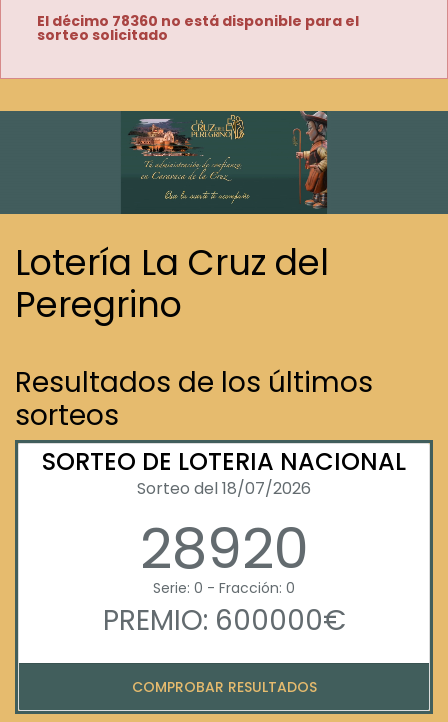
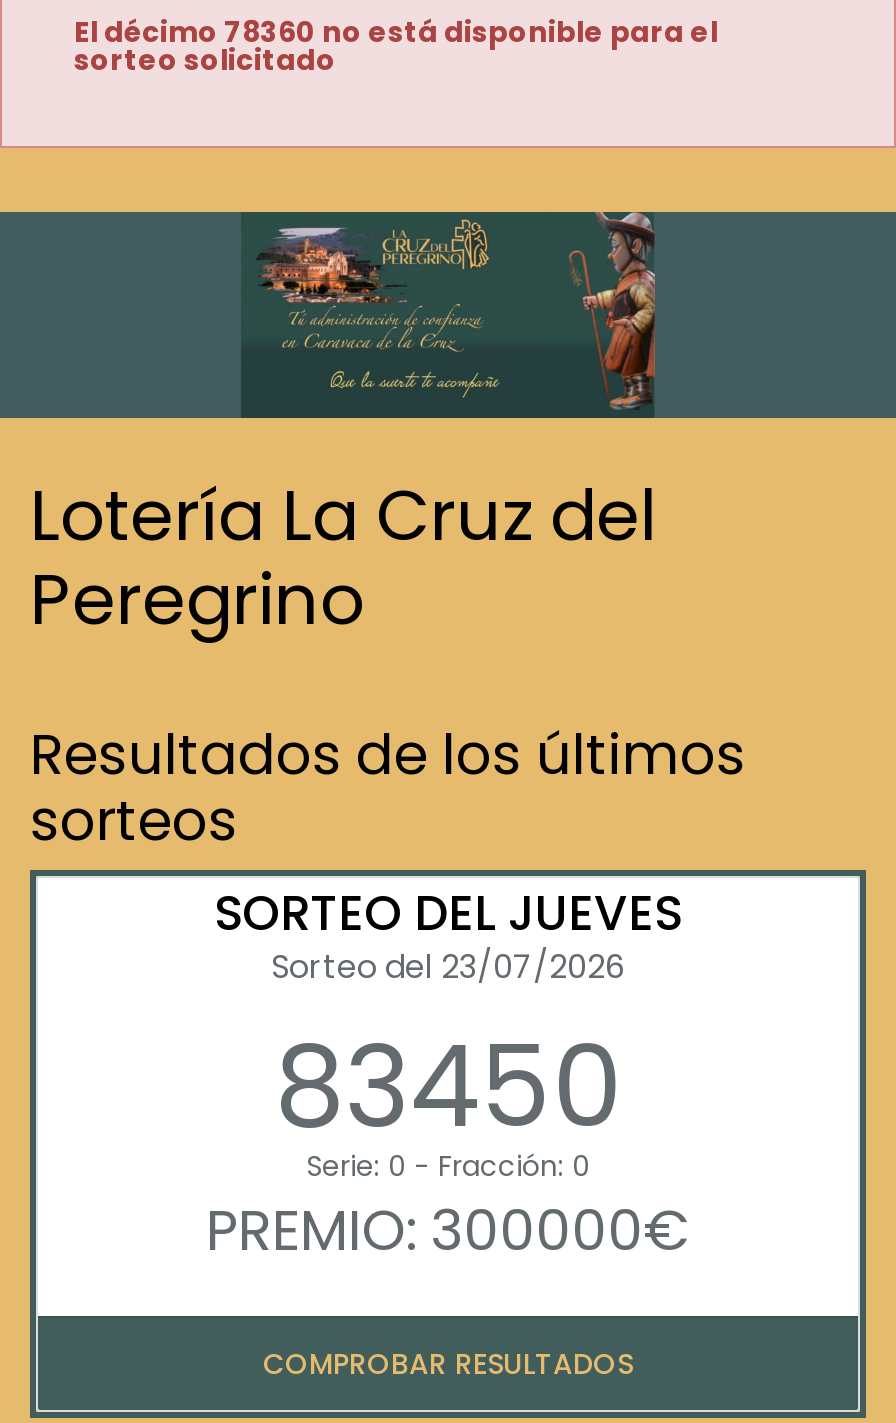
[285,111,328,209] [image] -> [568,240,656,410] [image]
[42,445,406,588] SORTEO DE LOTERIA NACIONAL | Sorteo del 18/07/2026 | 28920 -> [214,880,682,1166] SORTEO DEL JUEVES | Sorteo del 23/07/2026 | 83450
[102,601,345,640] PREMIO: 600000€ -> [206,1192,690,1270] PREMIO: 300000€

